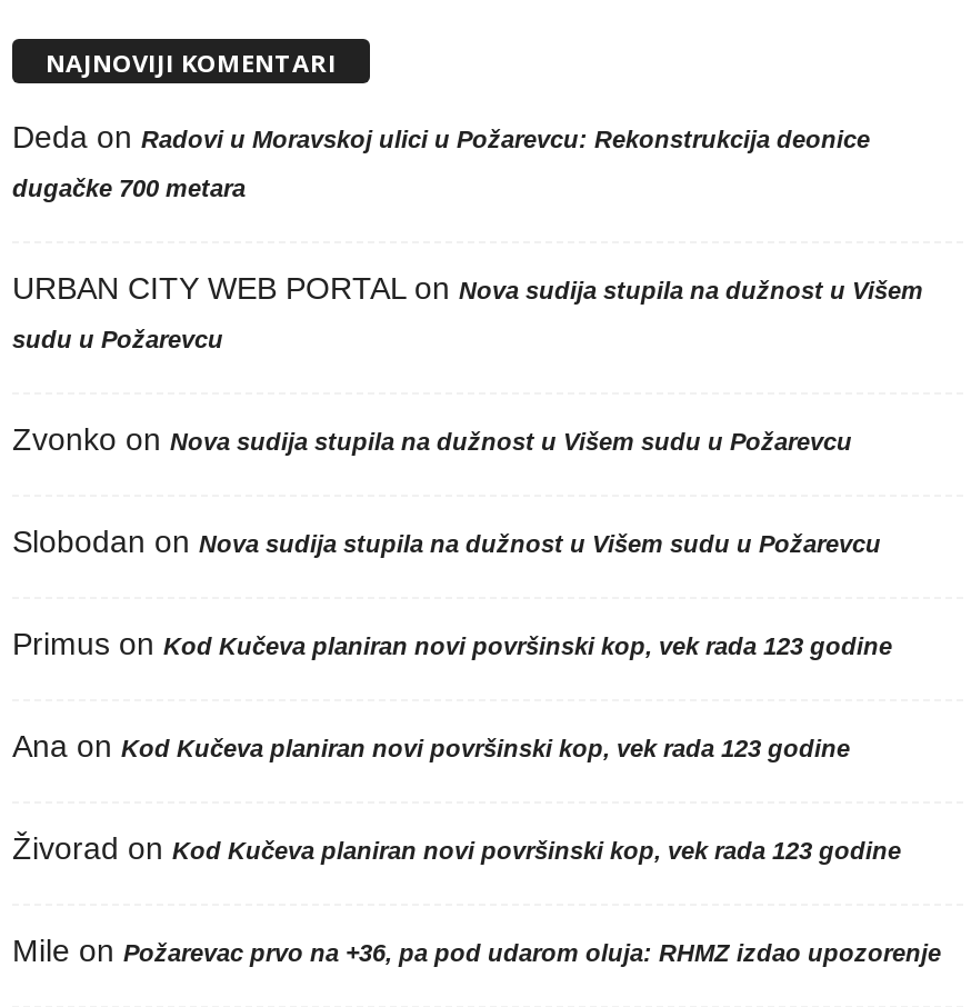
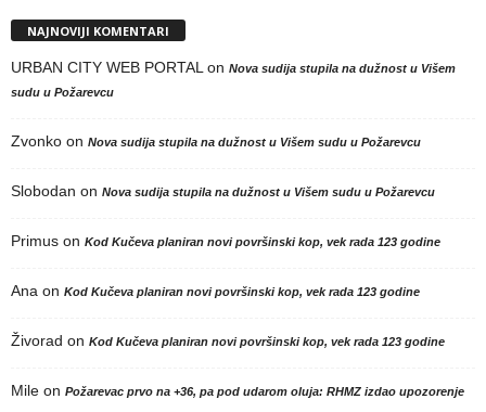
[12,120,870,202] Deda on Radovi u Moravskoj ulici u Požarevcu: Rekonstrukcija deonice | dugačke 700 metara -> none

